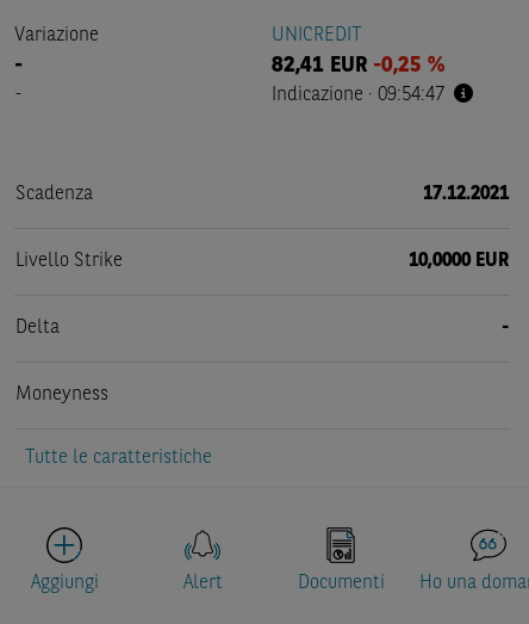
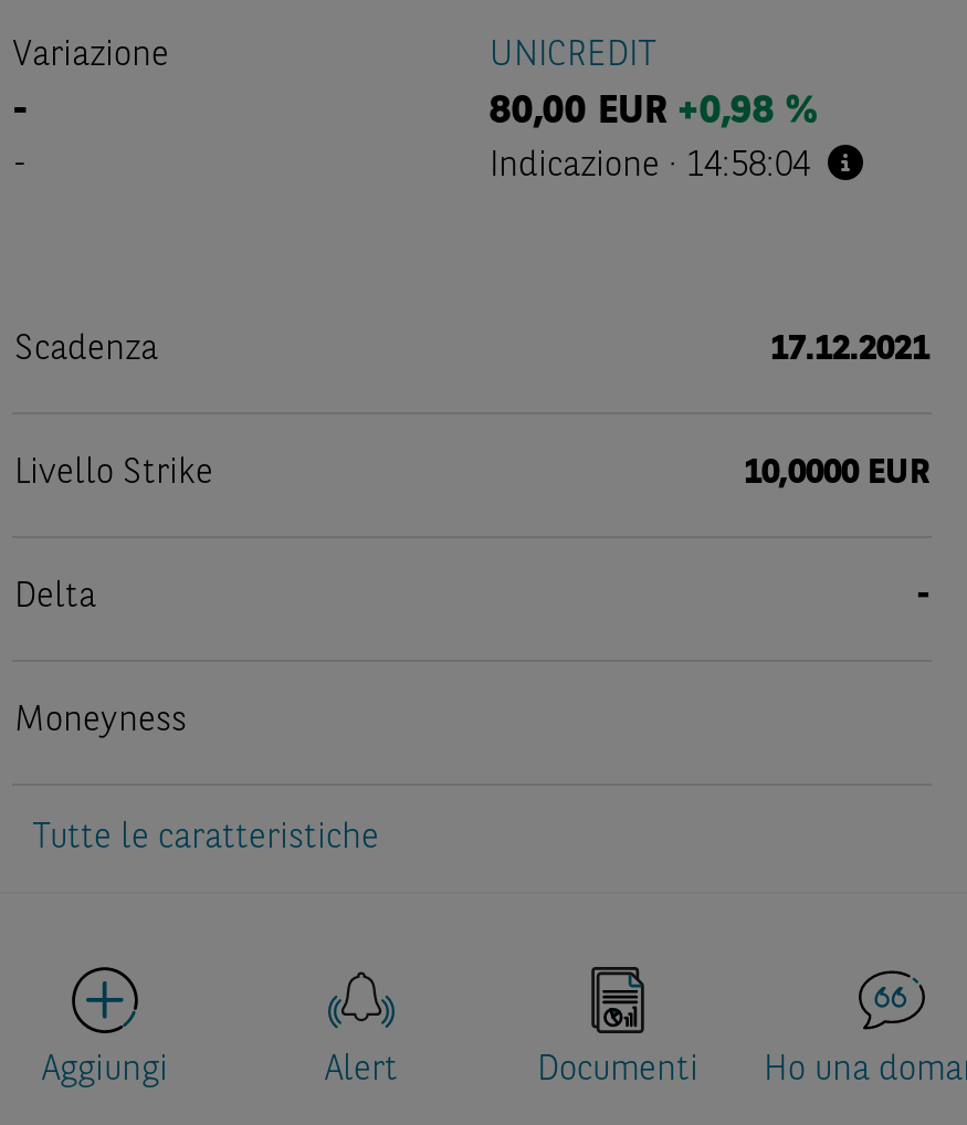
[272,55,444,76] 82,41 EUR -0,25 % -> [490,92,817,132] 80,00 EUR +0,98 %
[272,86,444,105] Indicazione · 09:54:47 -> [490,149,810,185] Indicazione · 14:58:04

